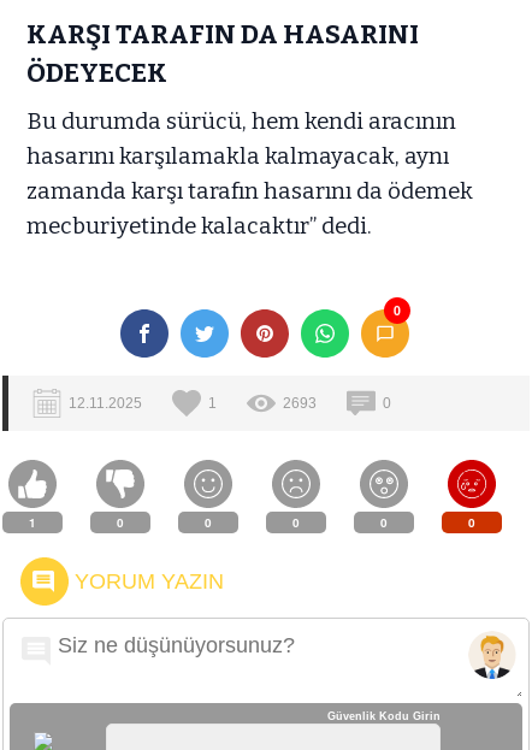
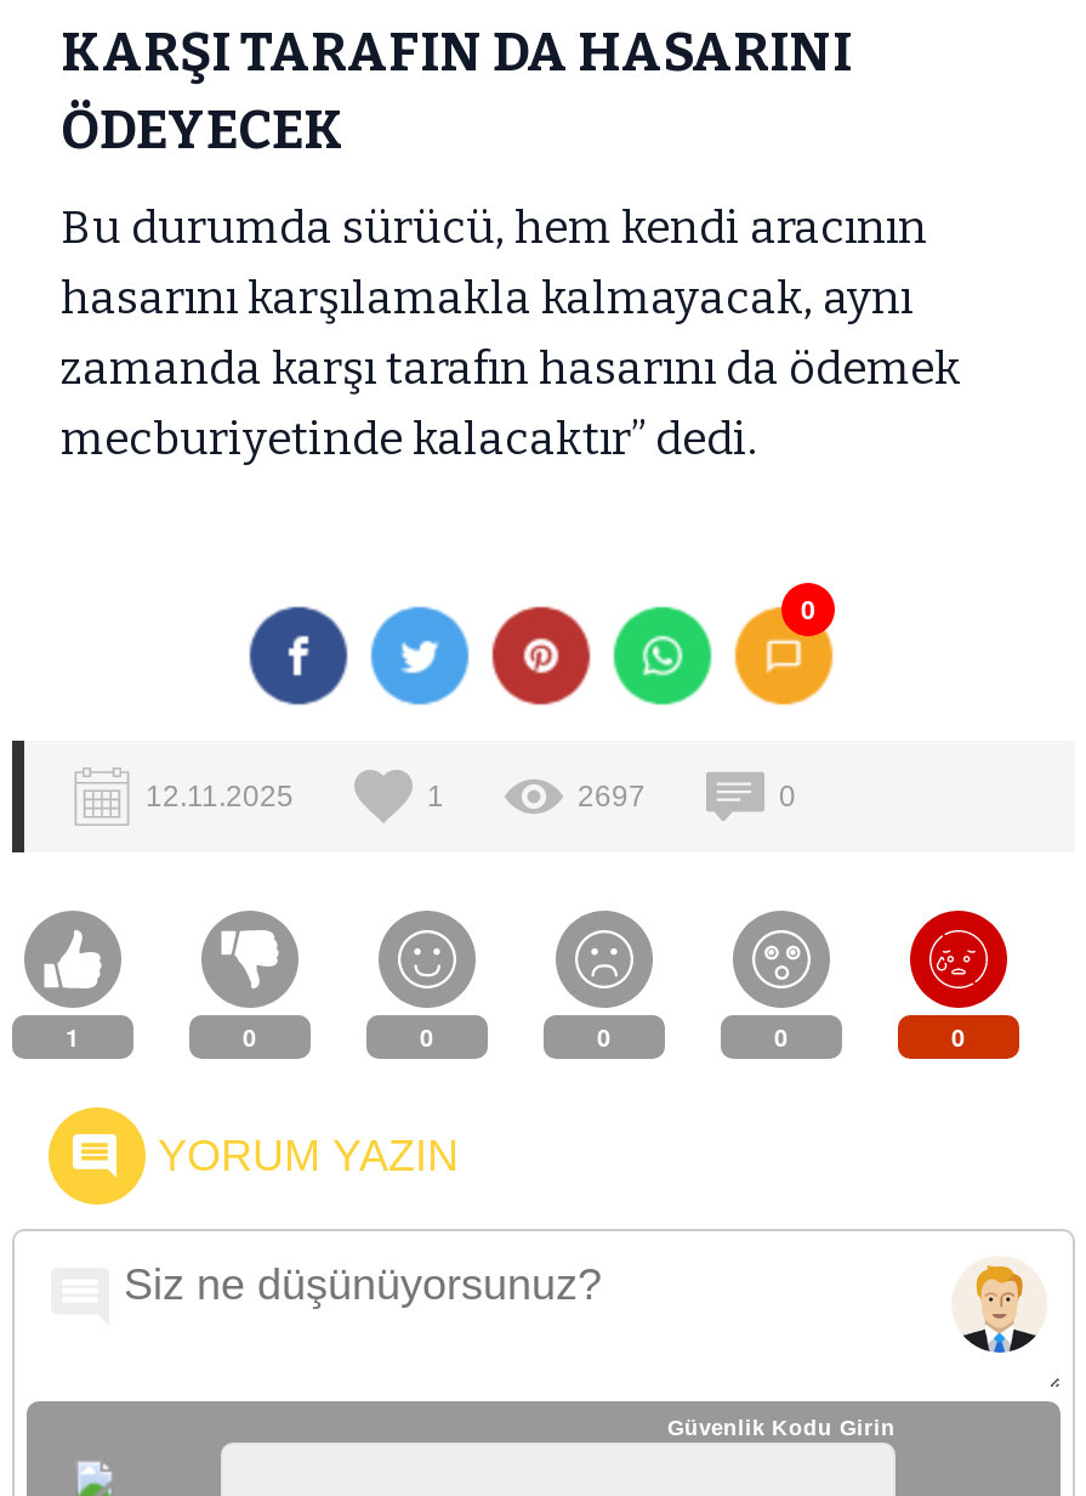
[283,394,317,411] 2693 -> [578,779,646,813] 2697

